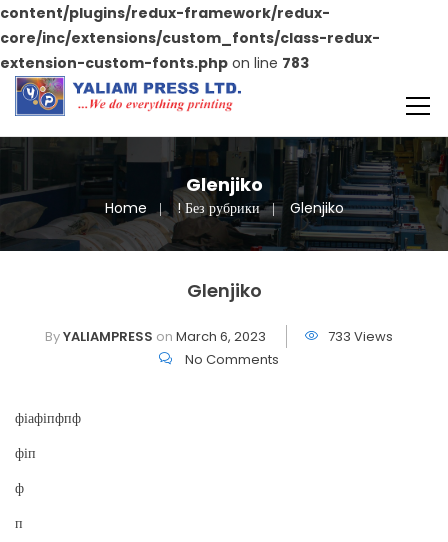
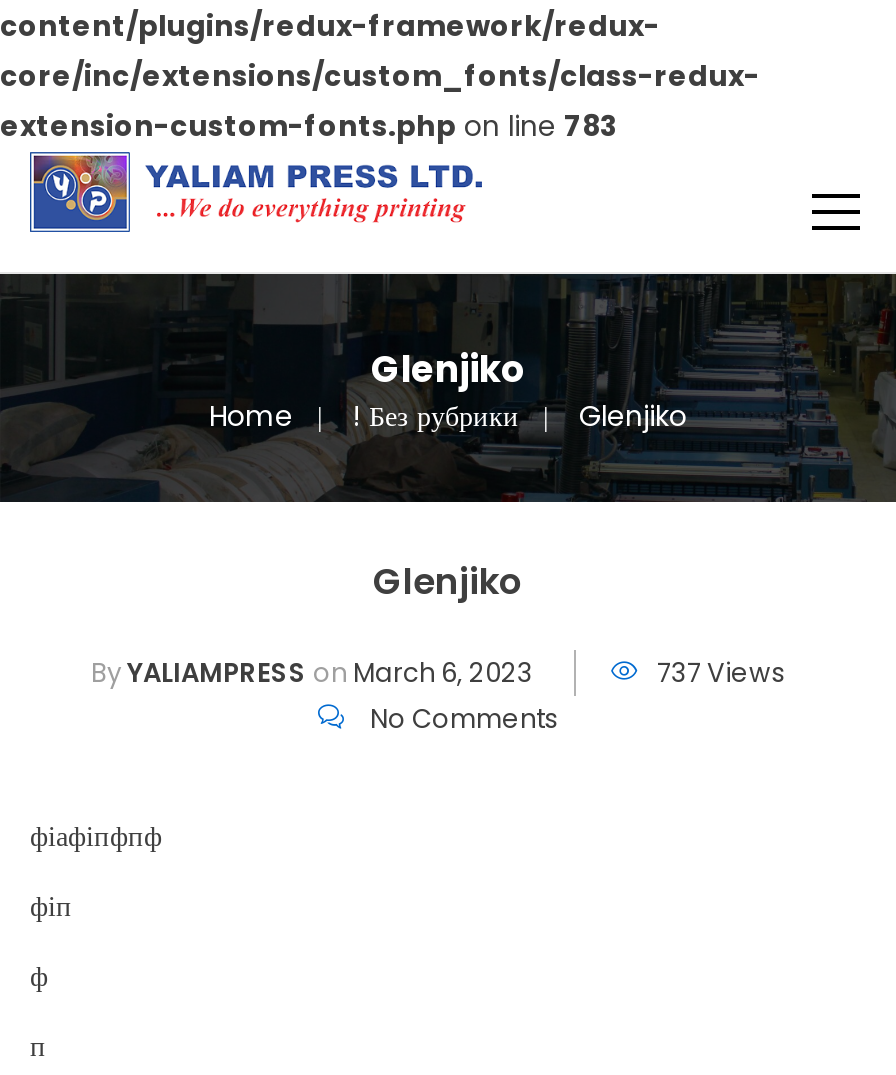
[328,327,393,346] 733 Views -> [657,654,785,692] 737 Views

